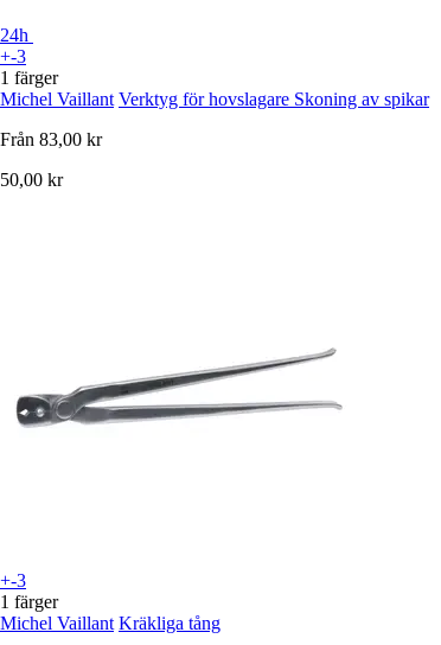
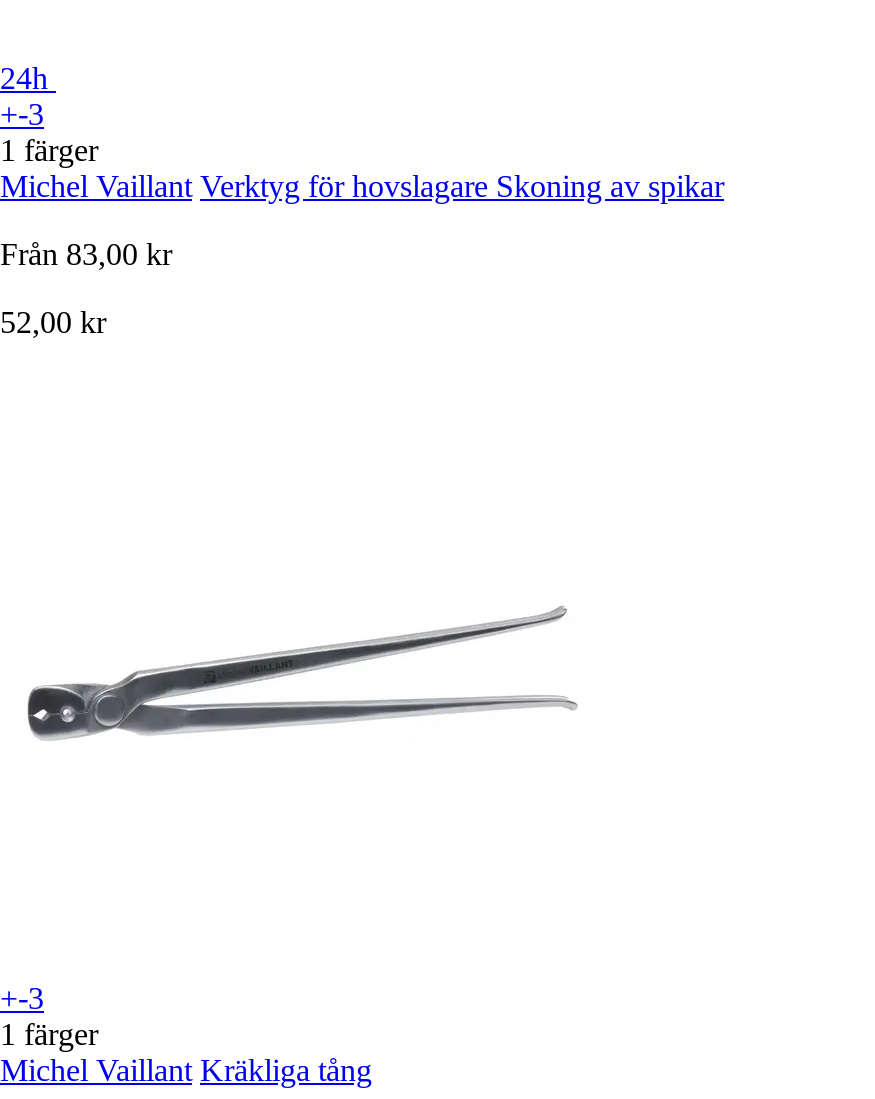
[0,170,63,190] 50,00 kr -> [0,306,106,340] 52,00 kr

